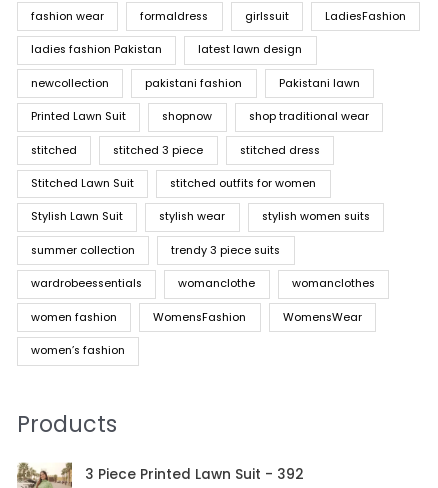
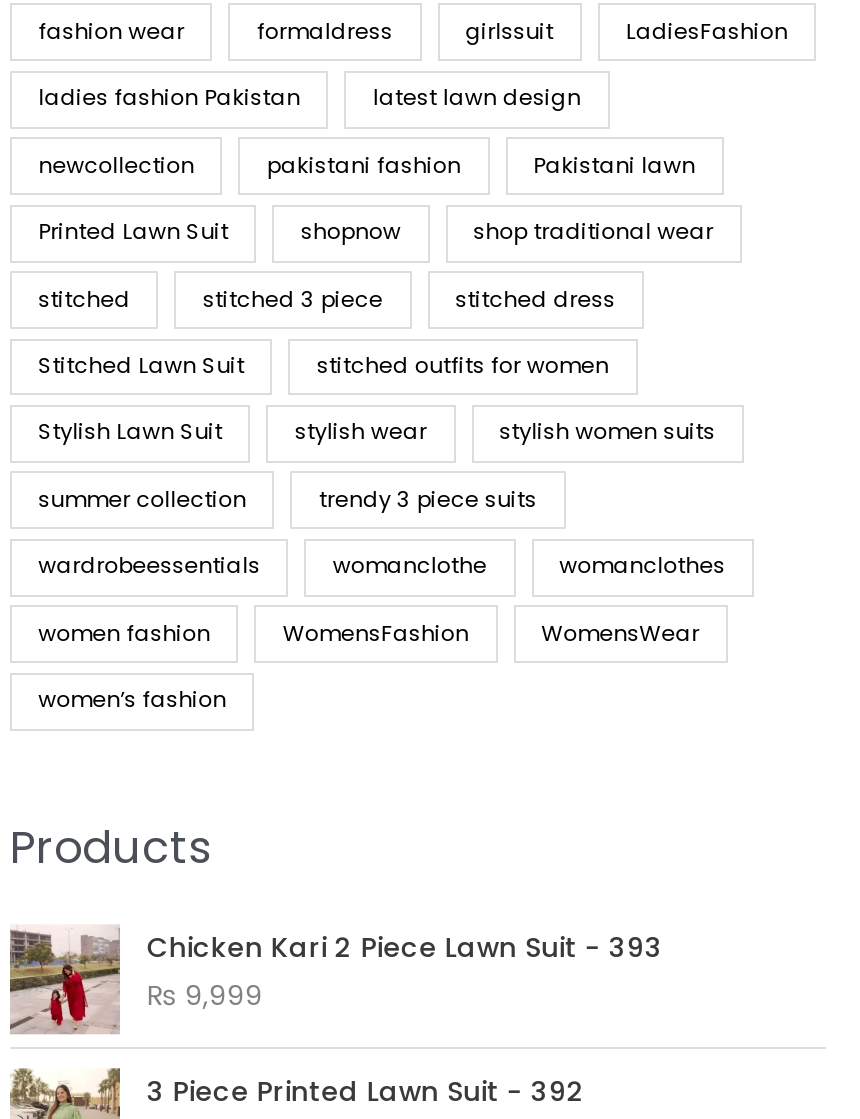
none -> [8,925,663,1037] [image] | Chicken Kari 2 Piece Lawn Suit - 393 | ₨ 9,999

